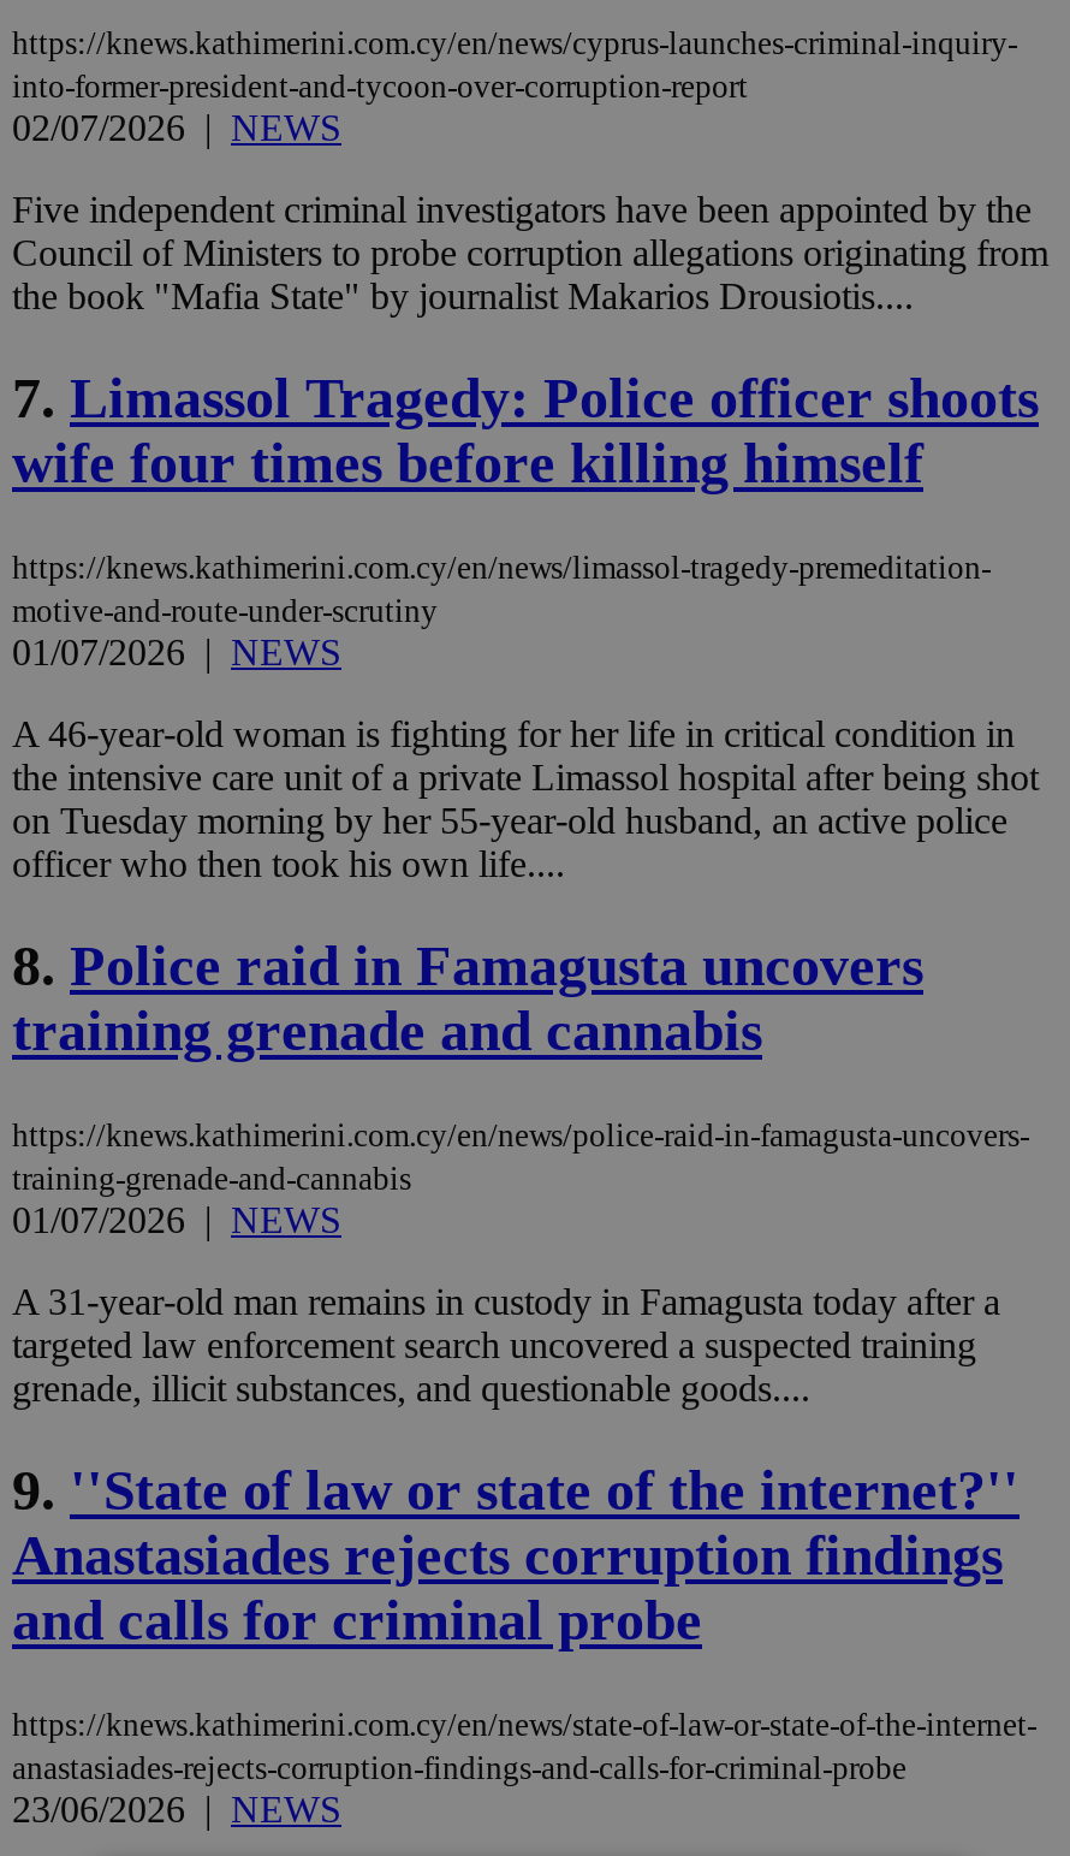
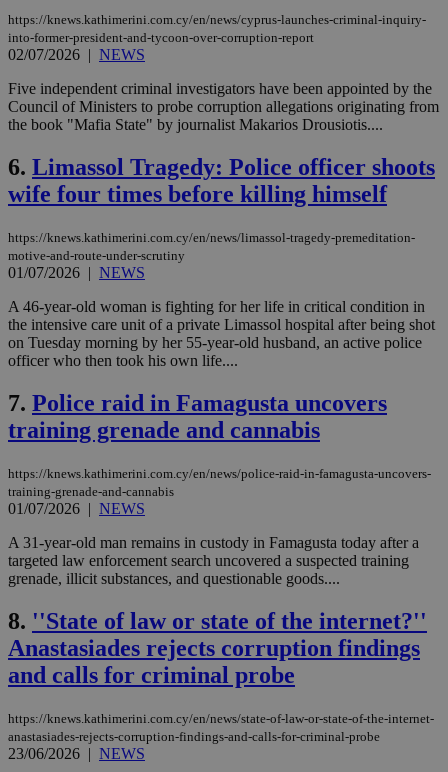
[12,367,1039,430] 7. Limassol Tragedy: Police officer shoots -> [8,154,435,180] 6. Limassol Tragedy: Police officer shoots
[12,935,923,997] 8. Police raid in Famagusta uncovers -> [8,390,387,416] 7. Police raid in Famagusta uncovers
[12,1459,1020,1521] 9. ''State of law or state of the internet?'' -> [8,608,427,634] 8. ''State of law or state of the internet?''

